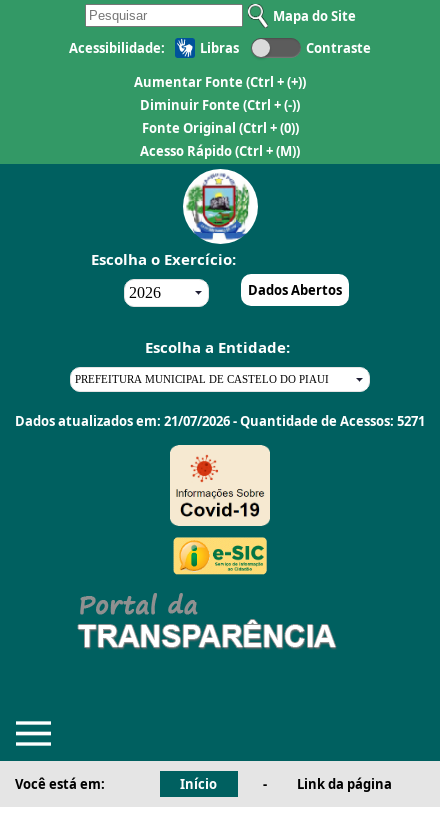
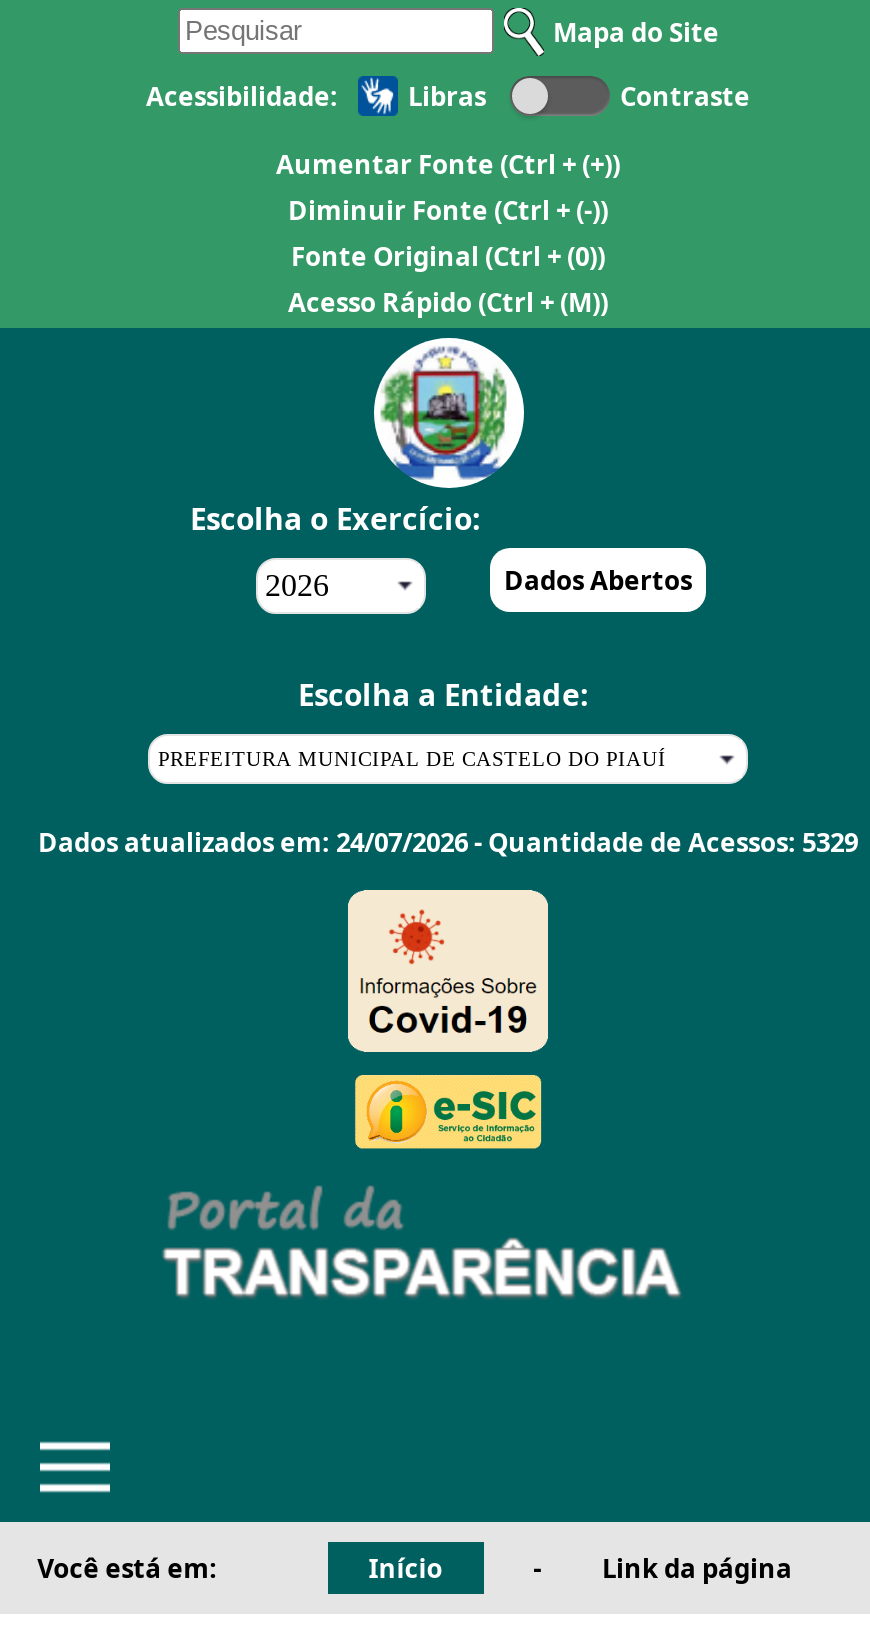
[15,412,425,430] Dados atualizados em: 21/07/2026 - Quantidade de Acessos: 5271 -> [38,824,858,860] Dados atualizados em: 24/07/2026 - Quantidade de Acessos: 5329

